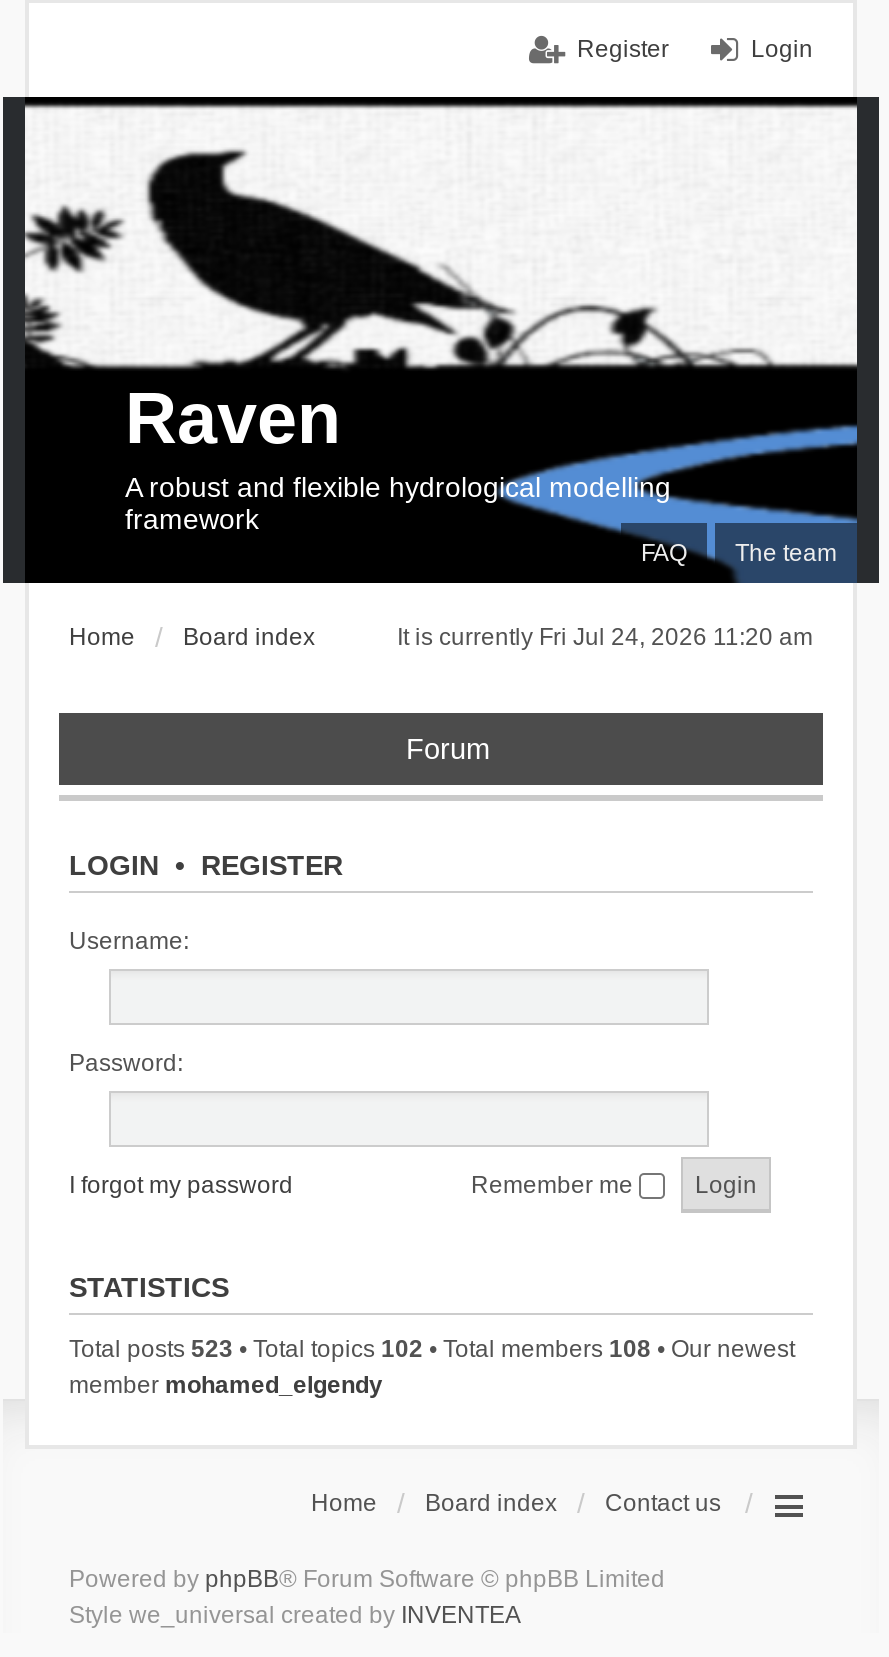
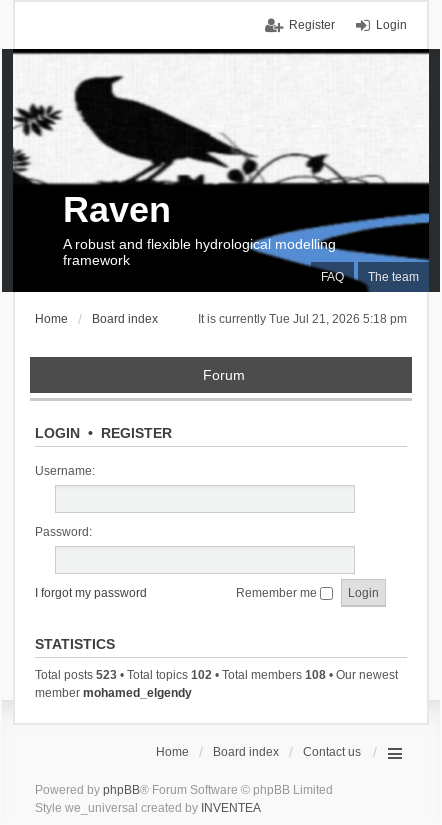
[397,623,813,651] It is currently Fri Jul 24, 2026 11:20 am -> [198,312,407,326] It is currently Tue Jul 21, 2026 5:18 pm

